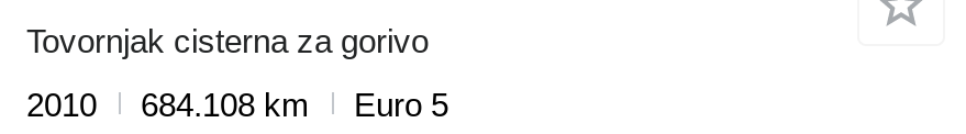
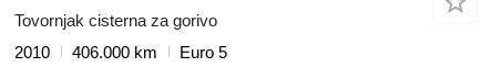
[26,85,448,123] 2010 684.108 km Euro 5 -> [14,43,227,61] 2010 406.000 km Euro 5

